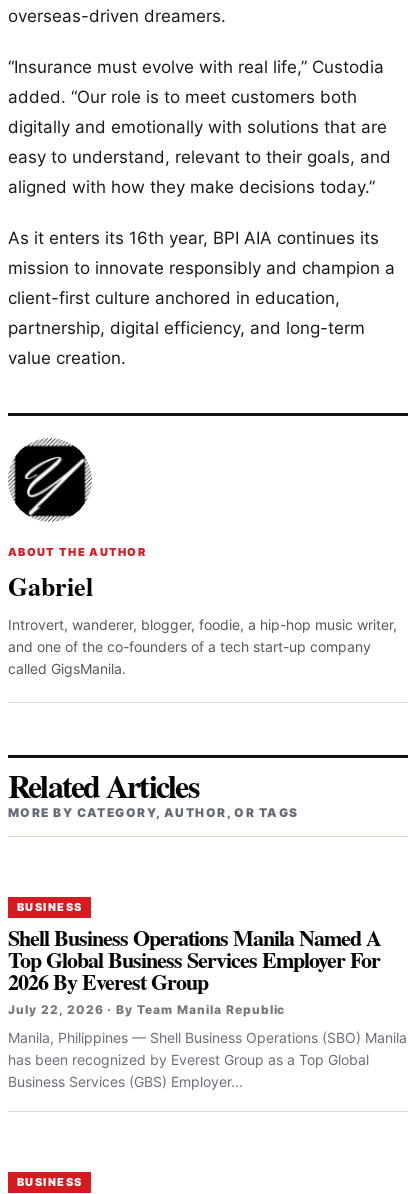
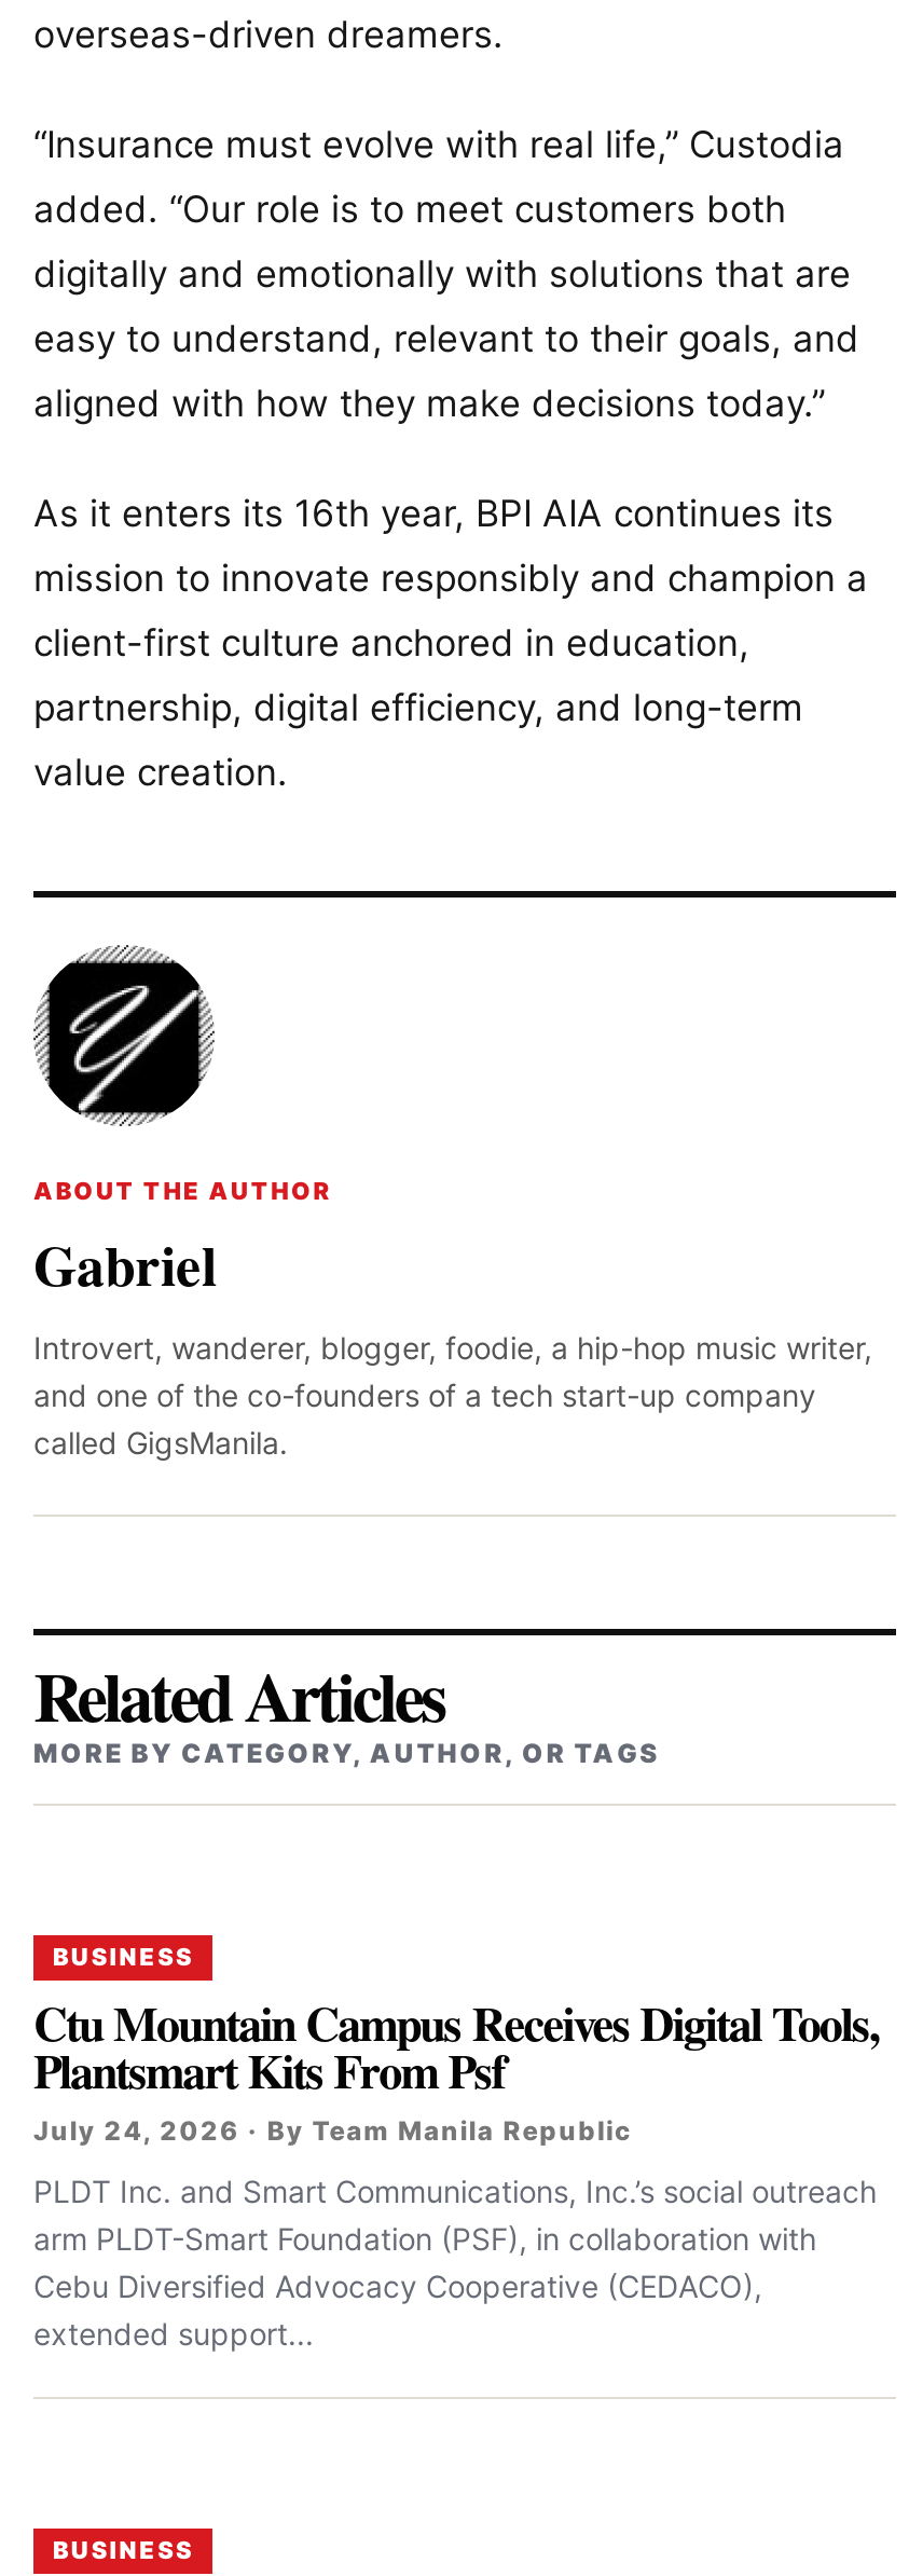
[8,921,381,1017] Shell Business Operations Manila Named A | Top Global Business Services Employer For | 2026 By Everest Group | July 22, 2026 · By Team Manila Republic -> [33,1987,880,2147] Ctu Mountain Campus Receives Digital Tools, | Plantsmart Kits From Psf | July 24, 2026 · By Team Manila Republic
[8,1029,407,1090] Manila, Philippines — Shell Business Operations (SBO) Manila | has been recognized by Everest Group as a Top Global | Business Services (GBS) Employer... -> [33,2173,877,2352] PLDT Inc. and Smart Communications, Inc.’s social outreach | arm PLDT-Smart Foundation (PSF), in collaboration with | Cebu Diversified Advocacy Cooperative (CEDACO), | extended support...

